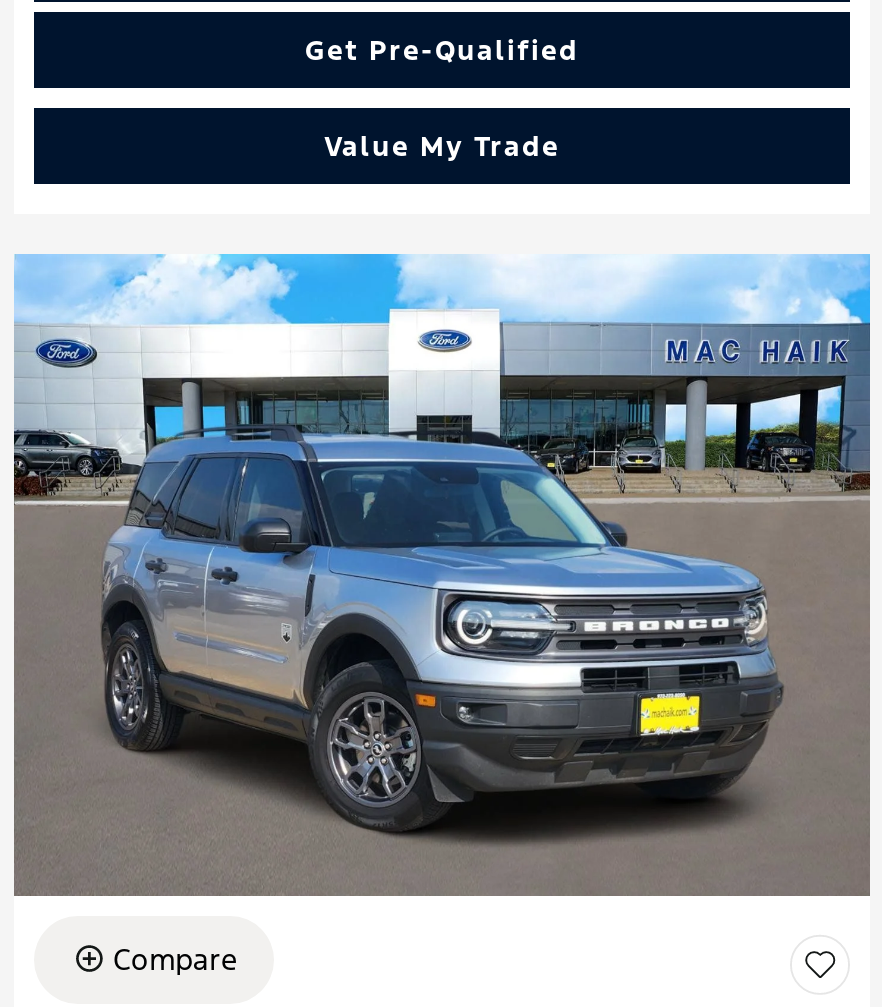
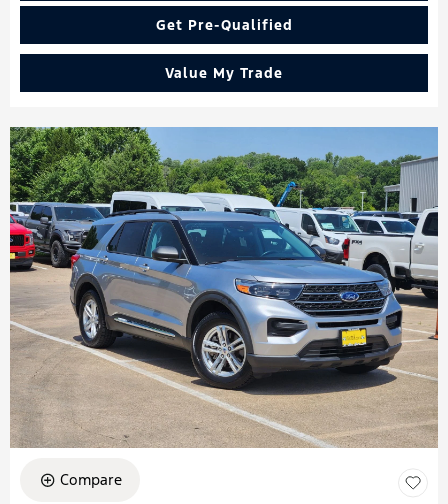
[12,252,872,896] [image] -> [9,126,439,448] [image]

